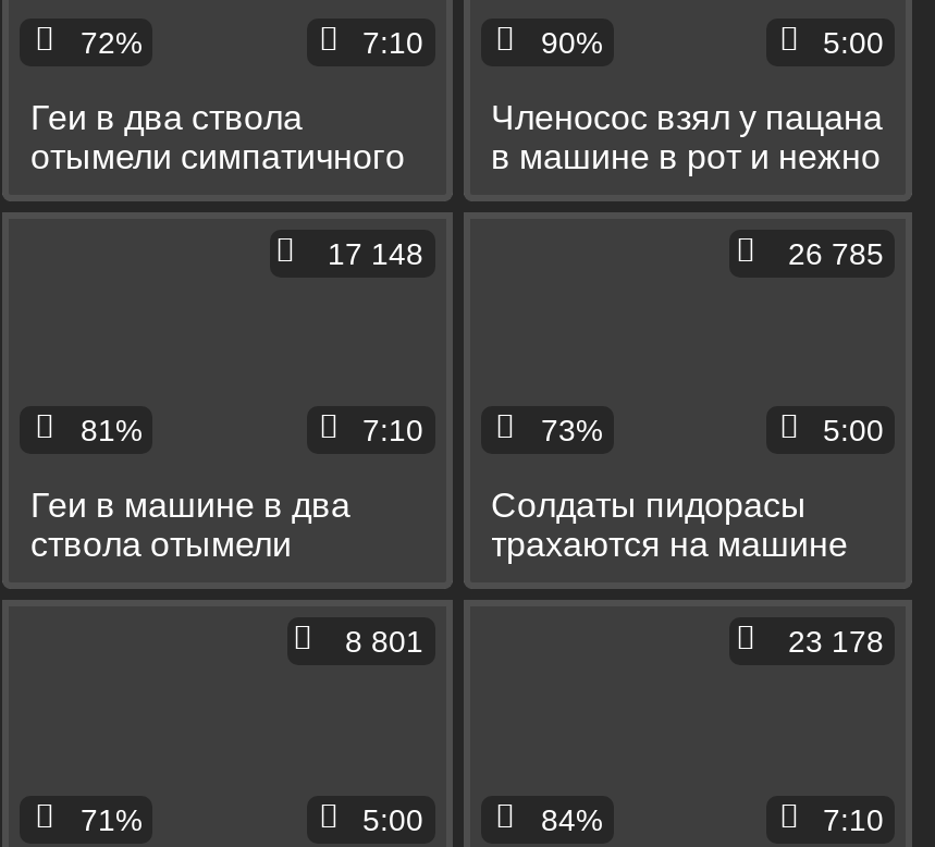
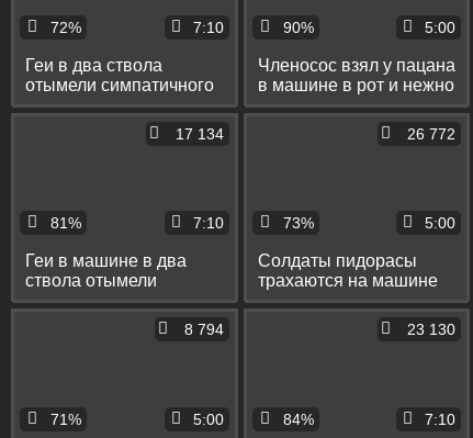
[328,235,423,270] 17 148 -> [175,125,223,142] 17 134
[788,235,884,270] 26 785 -> [407,125,455,142] 26 772
[345,624,423,659] 8 801 -> [184,321,223,338] 8 794
[788,624,884,659] 23 178 -> [407,321,455,338] 23 130

